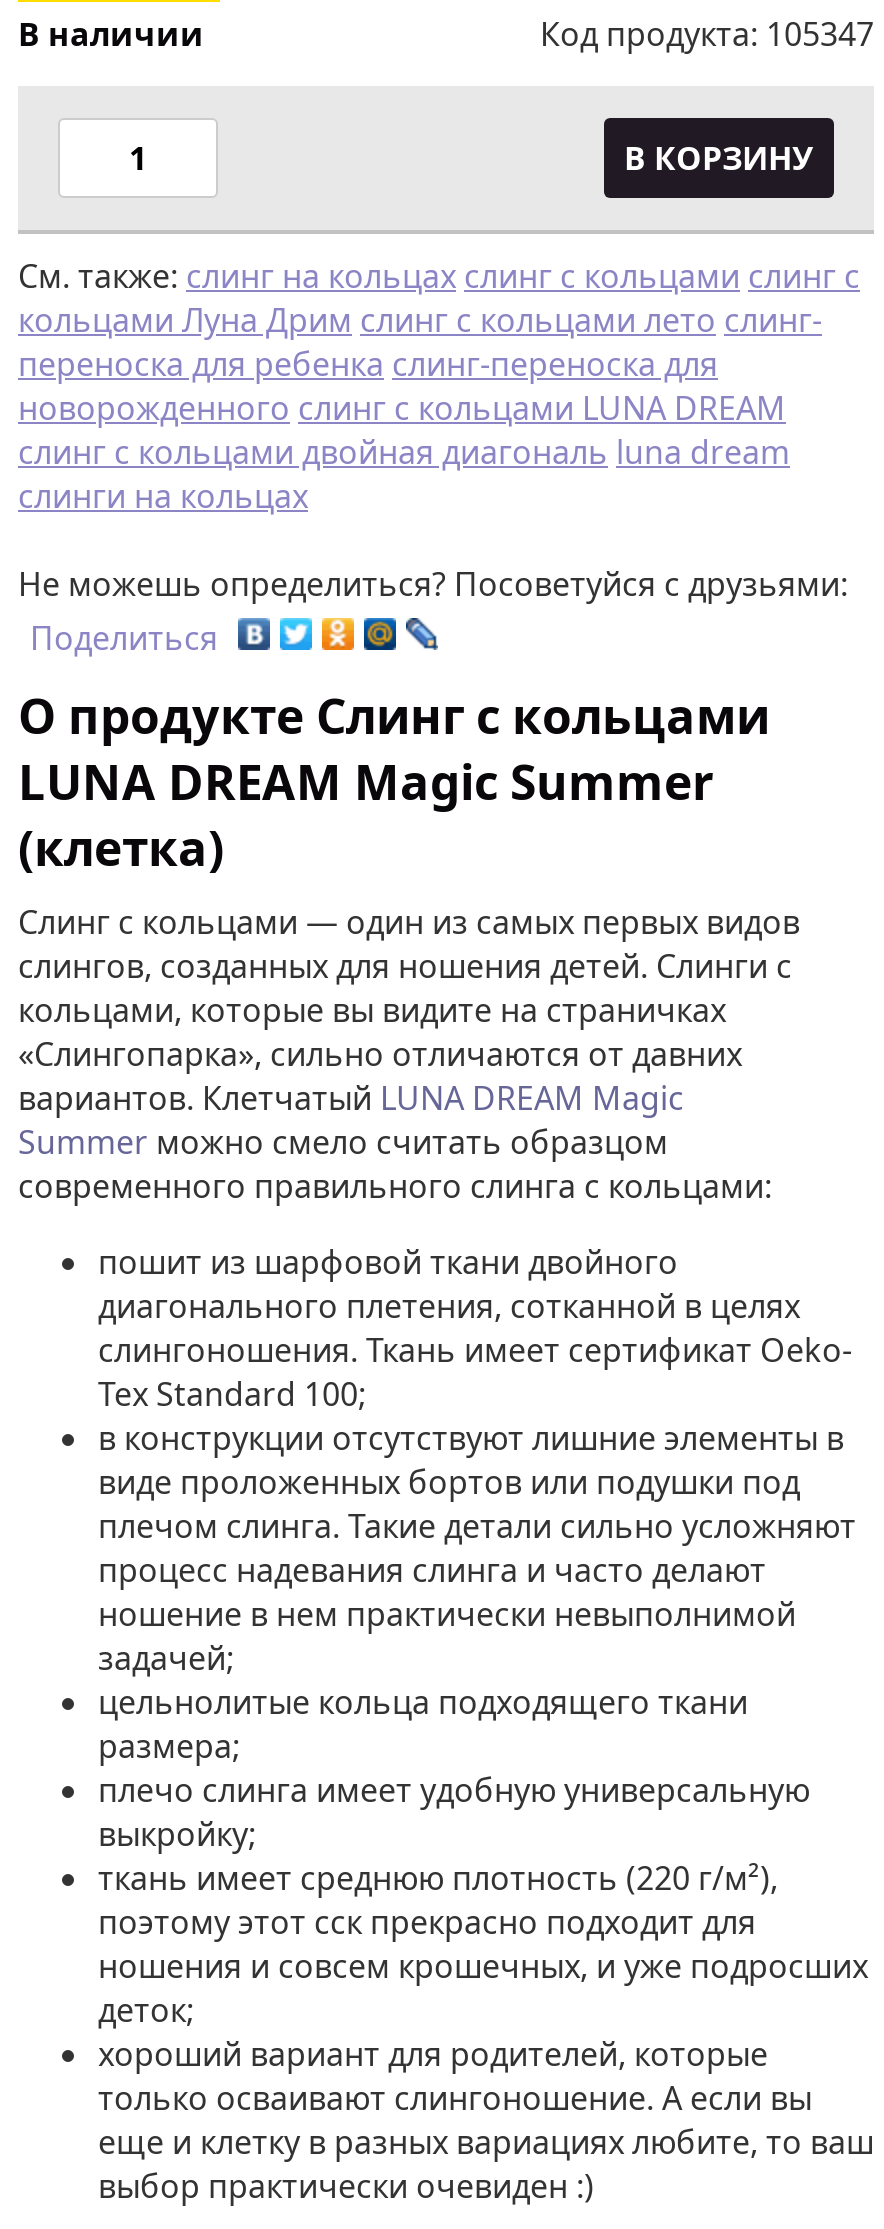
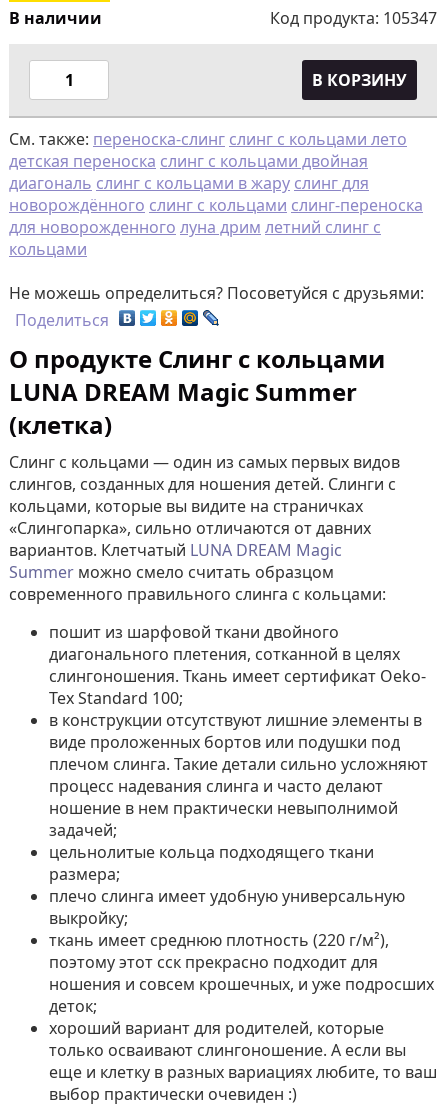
[18,254,860,518] См. также: слинг на кольцах слинг с кольцами слинг с | кольцами Луна Дрим слинг с кольцами лето слинг- | переноска для ребенка слинг-переноска для | новорожденного слинг с кольцами LUNA DREAM | слинг с кольцами двойная диагональ luna dream | слинги на кольцах -> [9,128,423,260] См. также: переноска-слинг слинг с кольцами лето | детская переноска слинг с кольцами двойная | диагональ слинг с кольцами в жару слинг для | новорождённого слинг с кольцами слинг-переноска | для новорожденного луна дрим летний слинг с | кольцами

